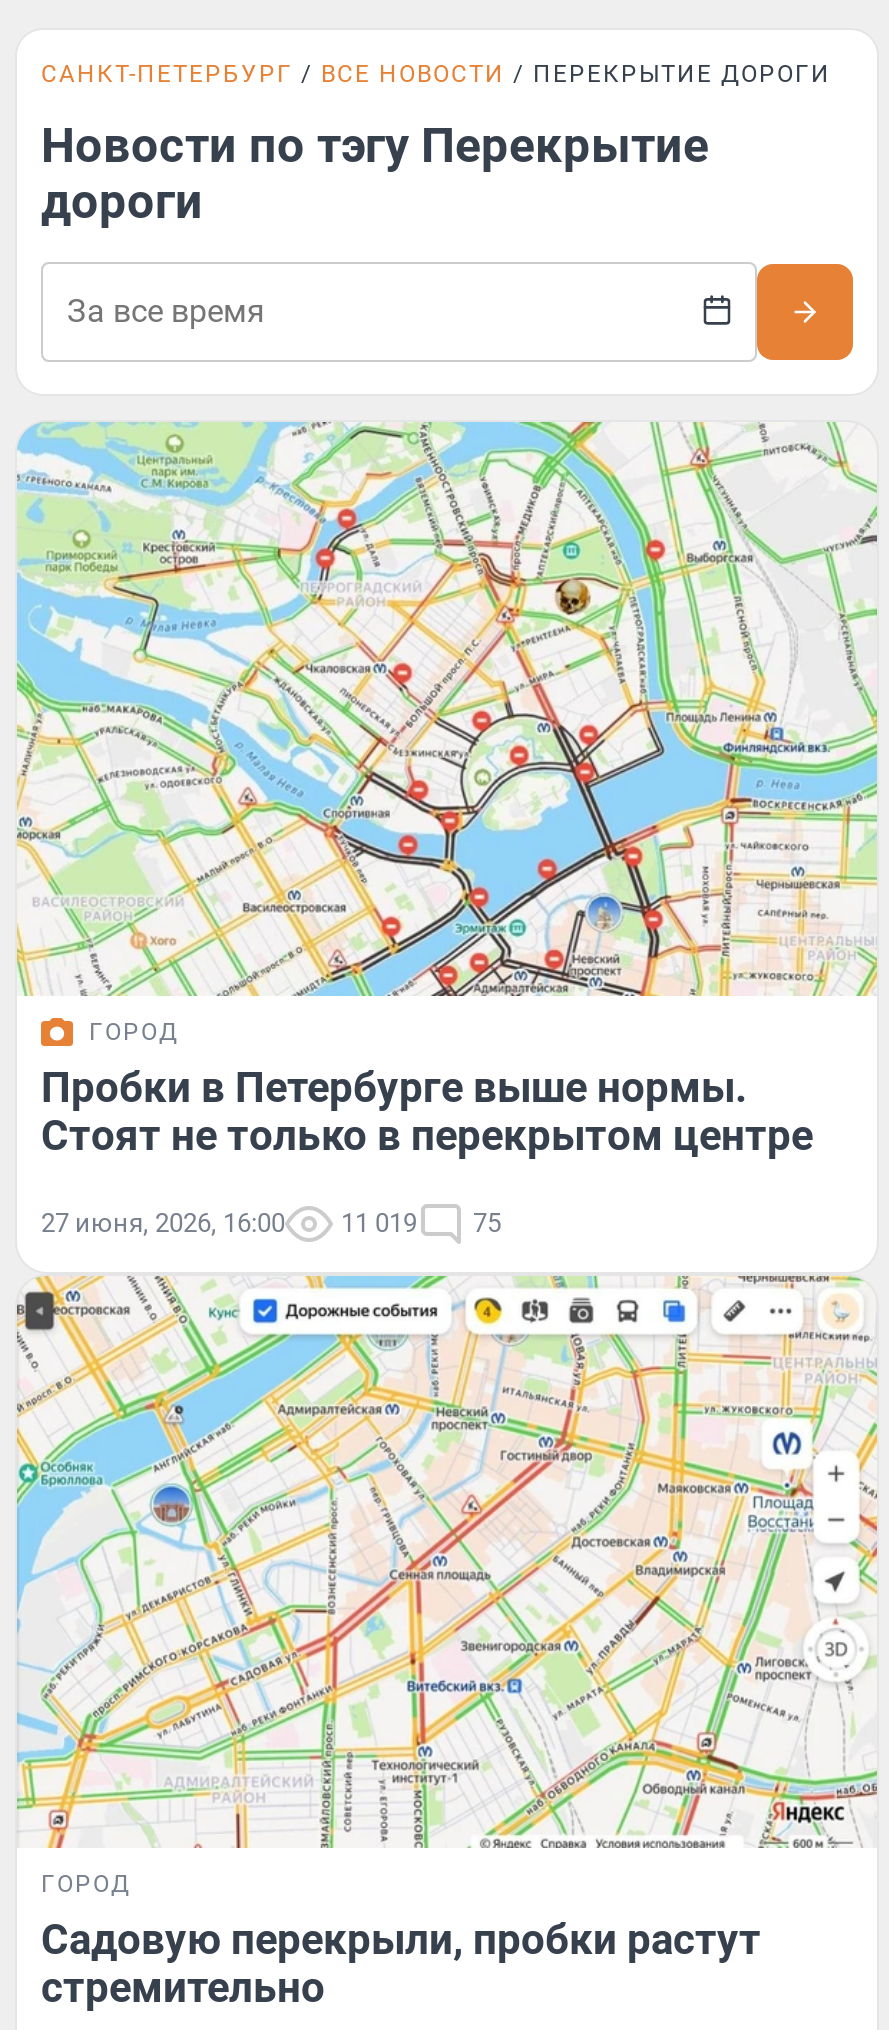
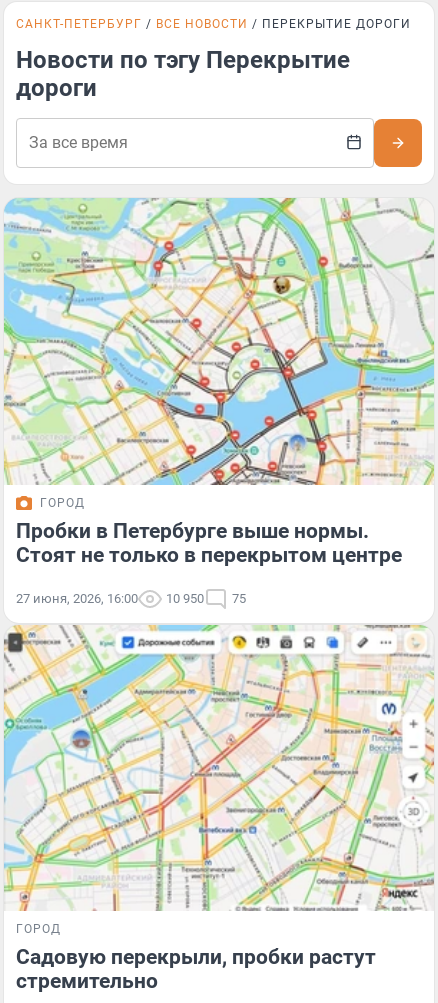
[41,1207,501,1237] 27 июня, 2026, 16:00 11 019 75 -> [16,591,246,606] 27 июня, 2026, 16:00 10 950 75

